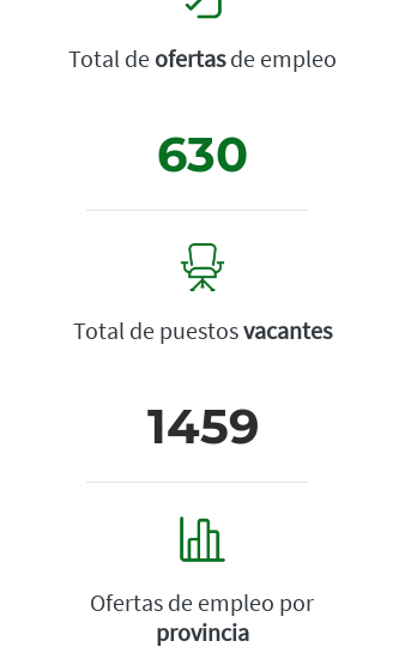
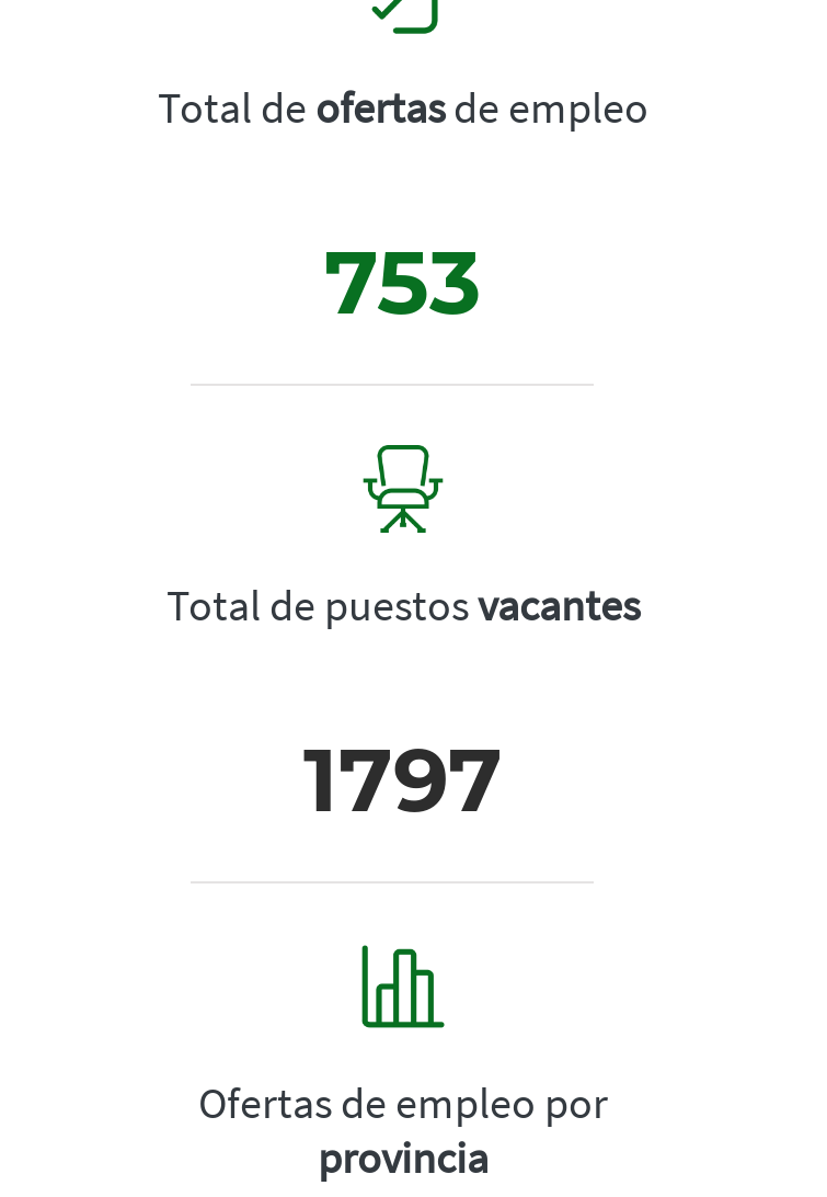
[157,125,248,184] 630 -> [324,228,482,336] 753
[147,397,258,456] 1459 -> [303,726,503,834] 1797

